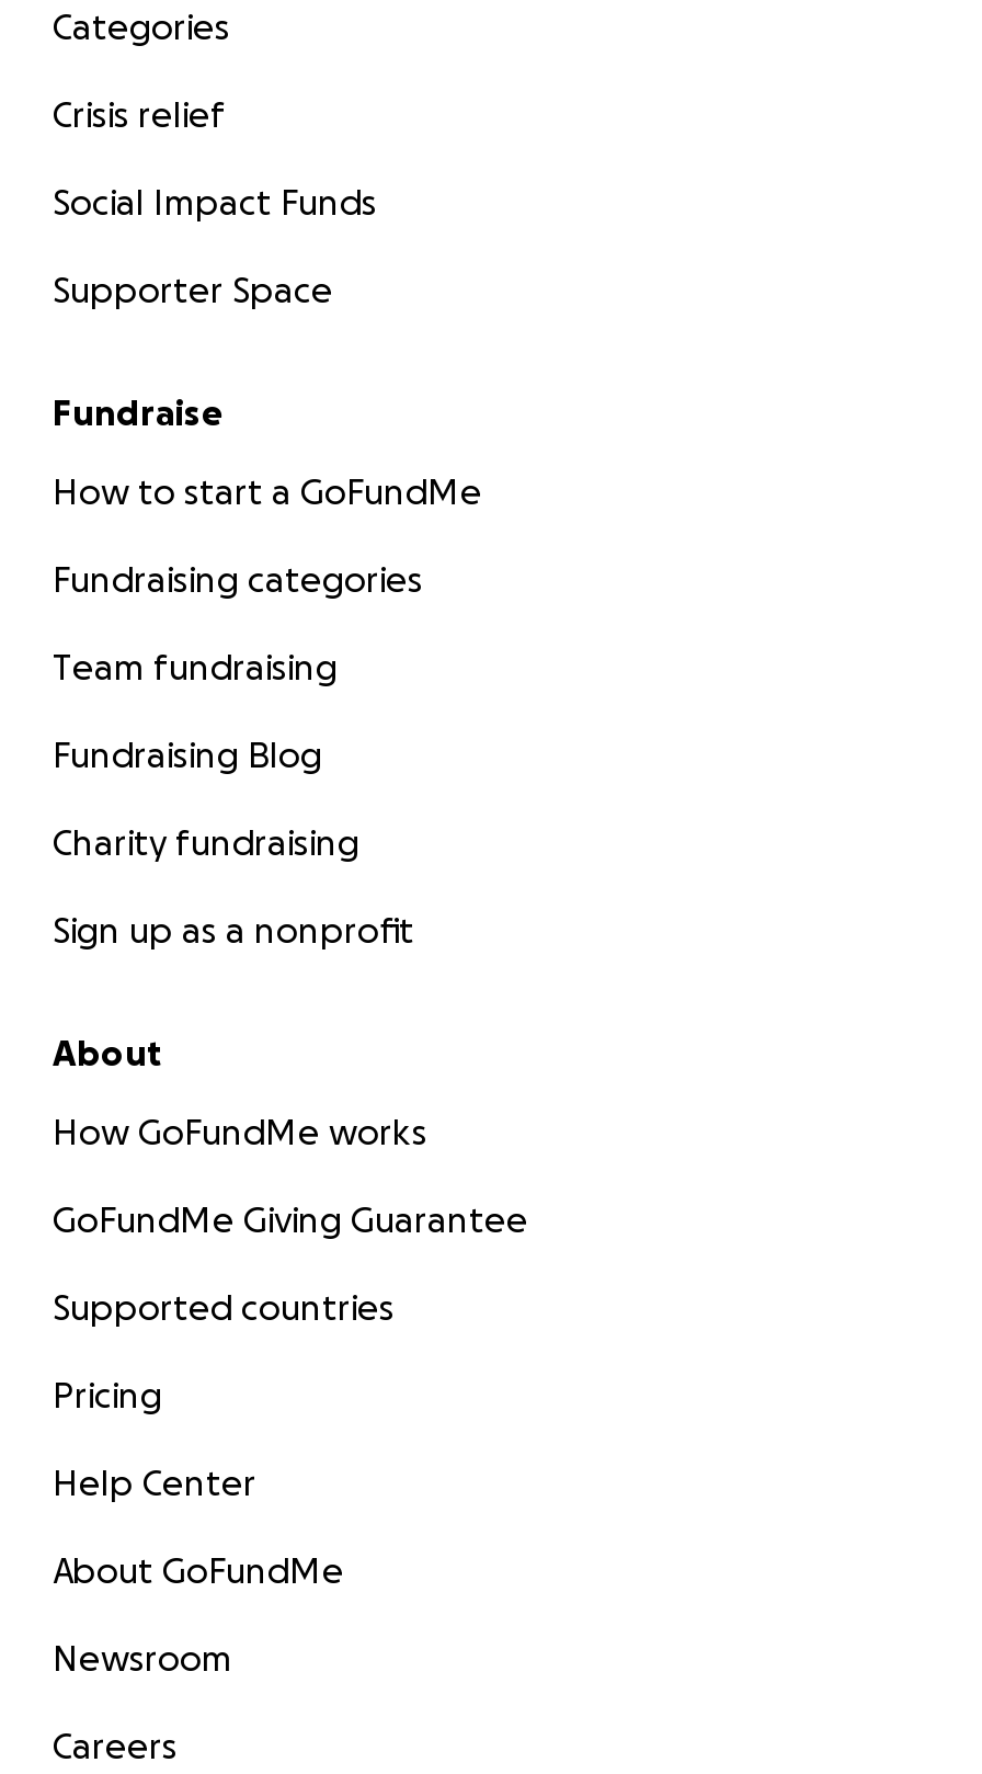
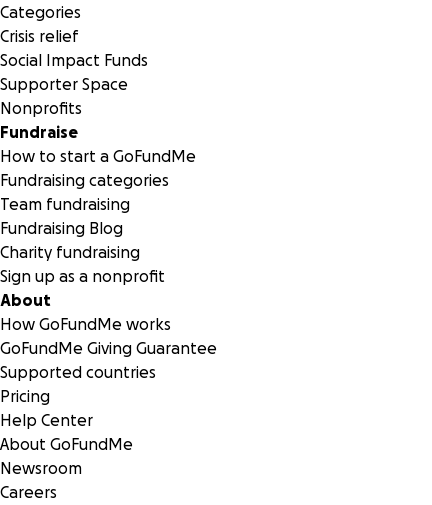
none -> [0,99,82,117] Nonprofits

